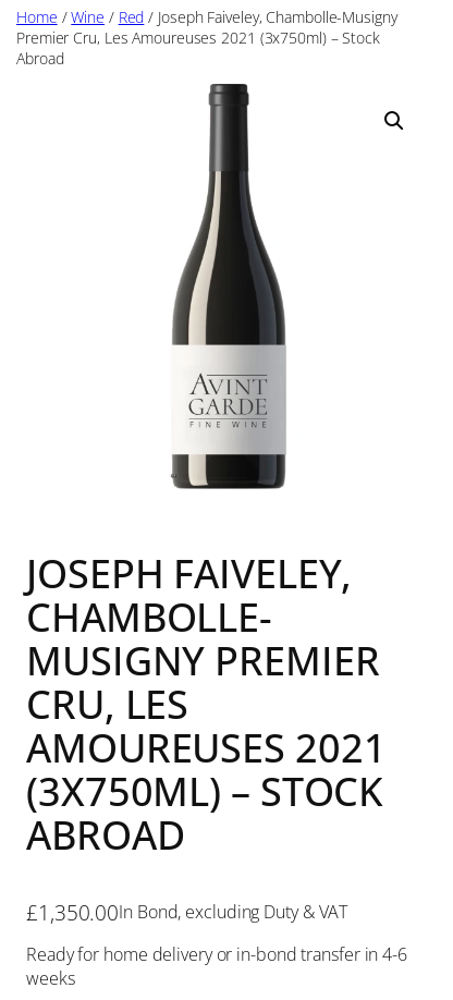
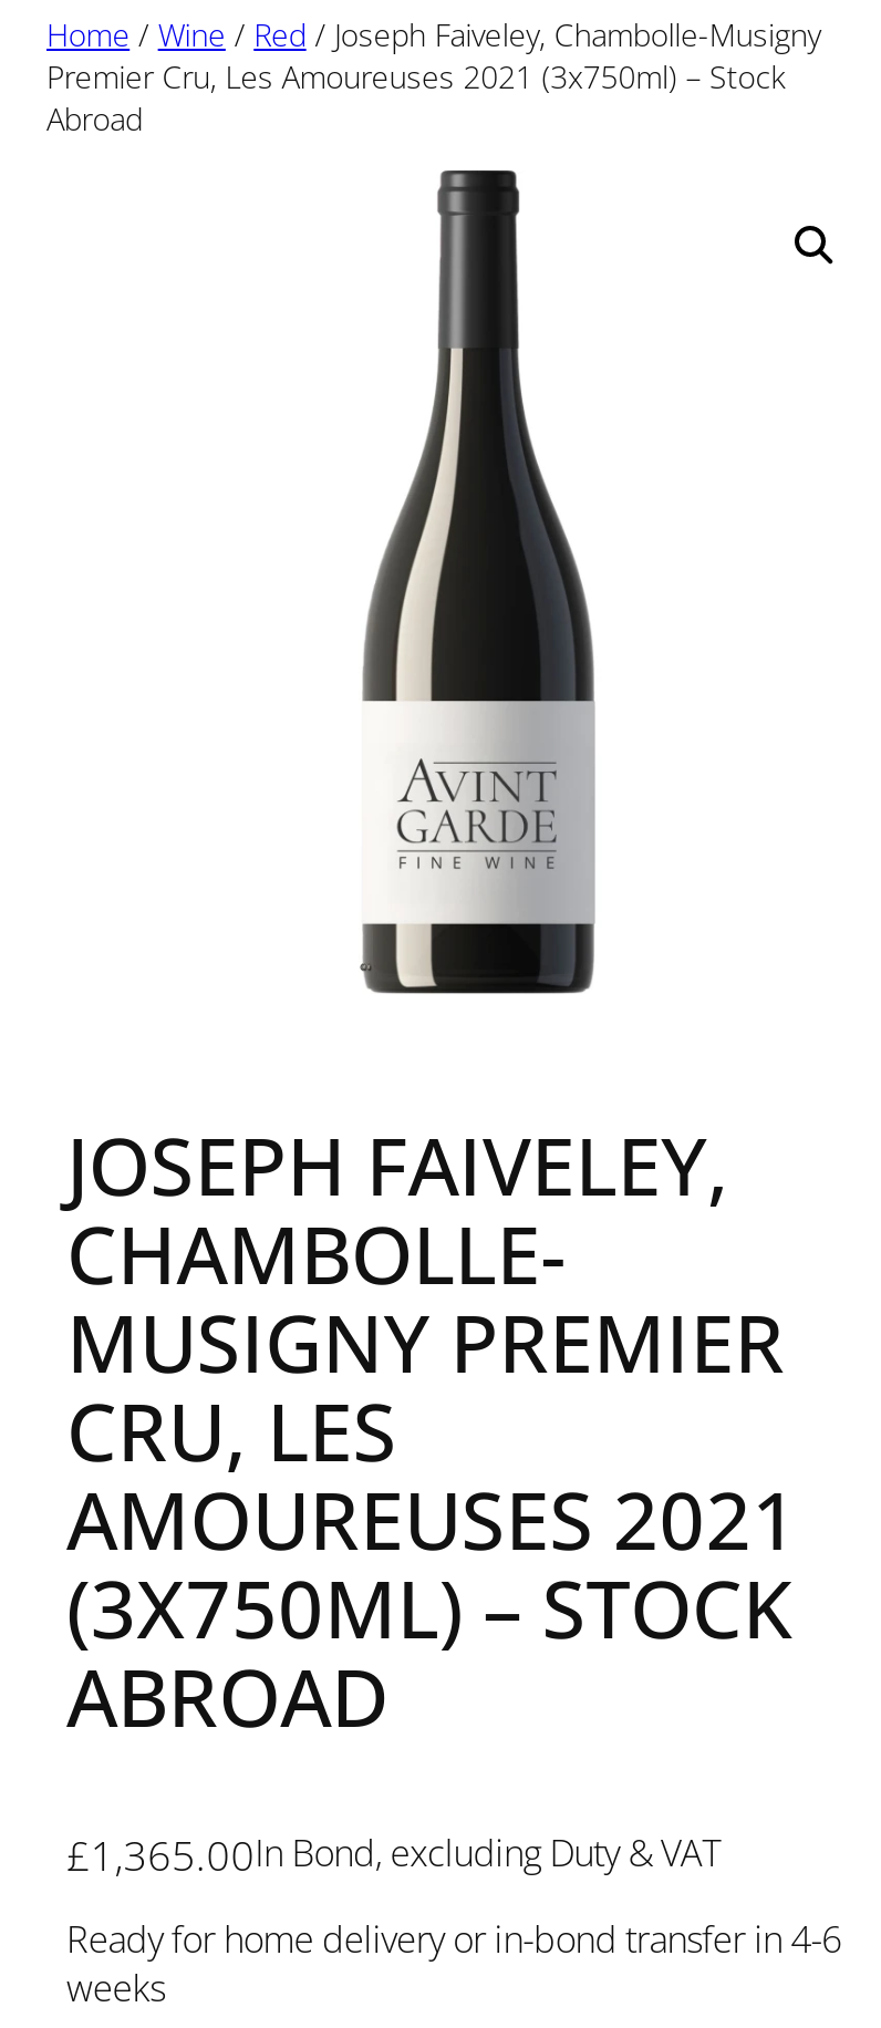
[26,898,348,926] £1,350.00In Bond, excluding Duty & VAT -> [66,1826,720,1881] £1,365.00In Bond, excluding Duty & VAT

